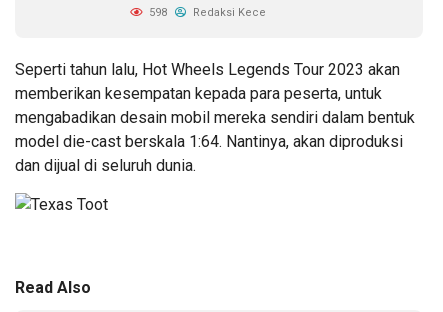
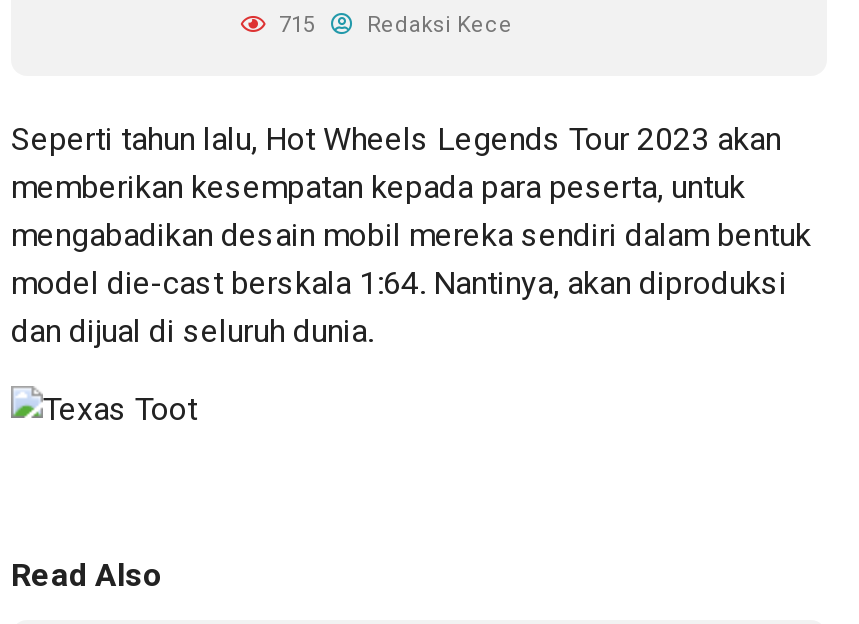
[146,6,266,19] 598 Redaksi Kece -> [273,12,513,38] 715 Redaksi Kece

